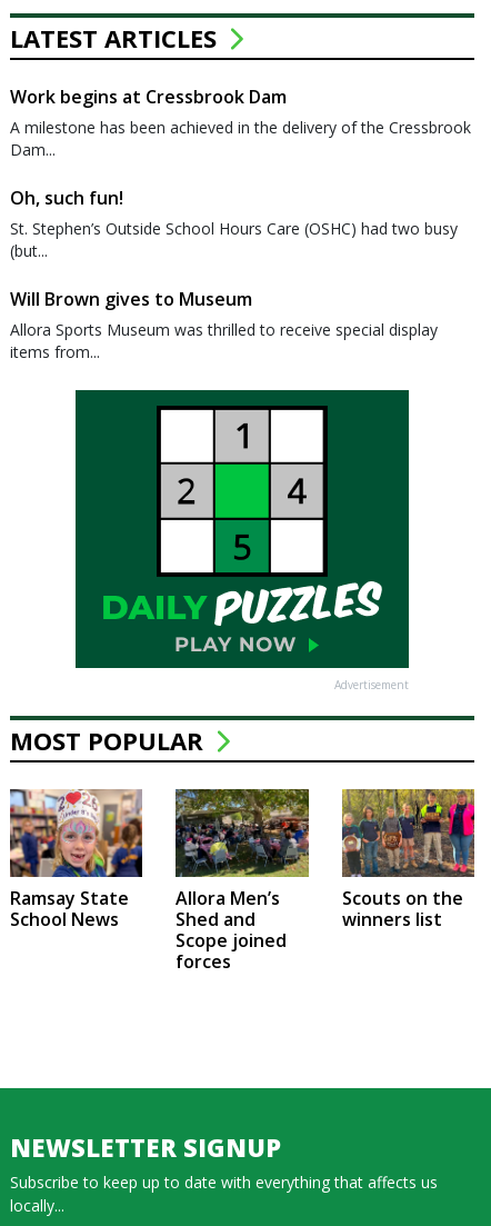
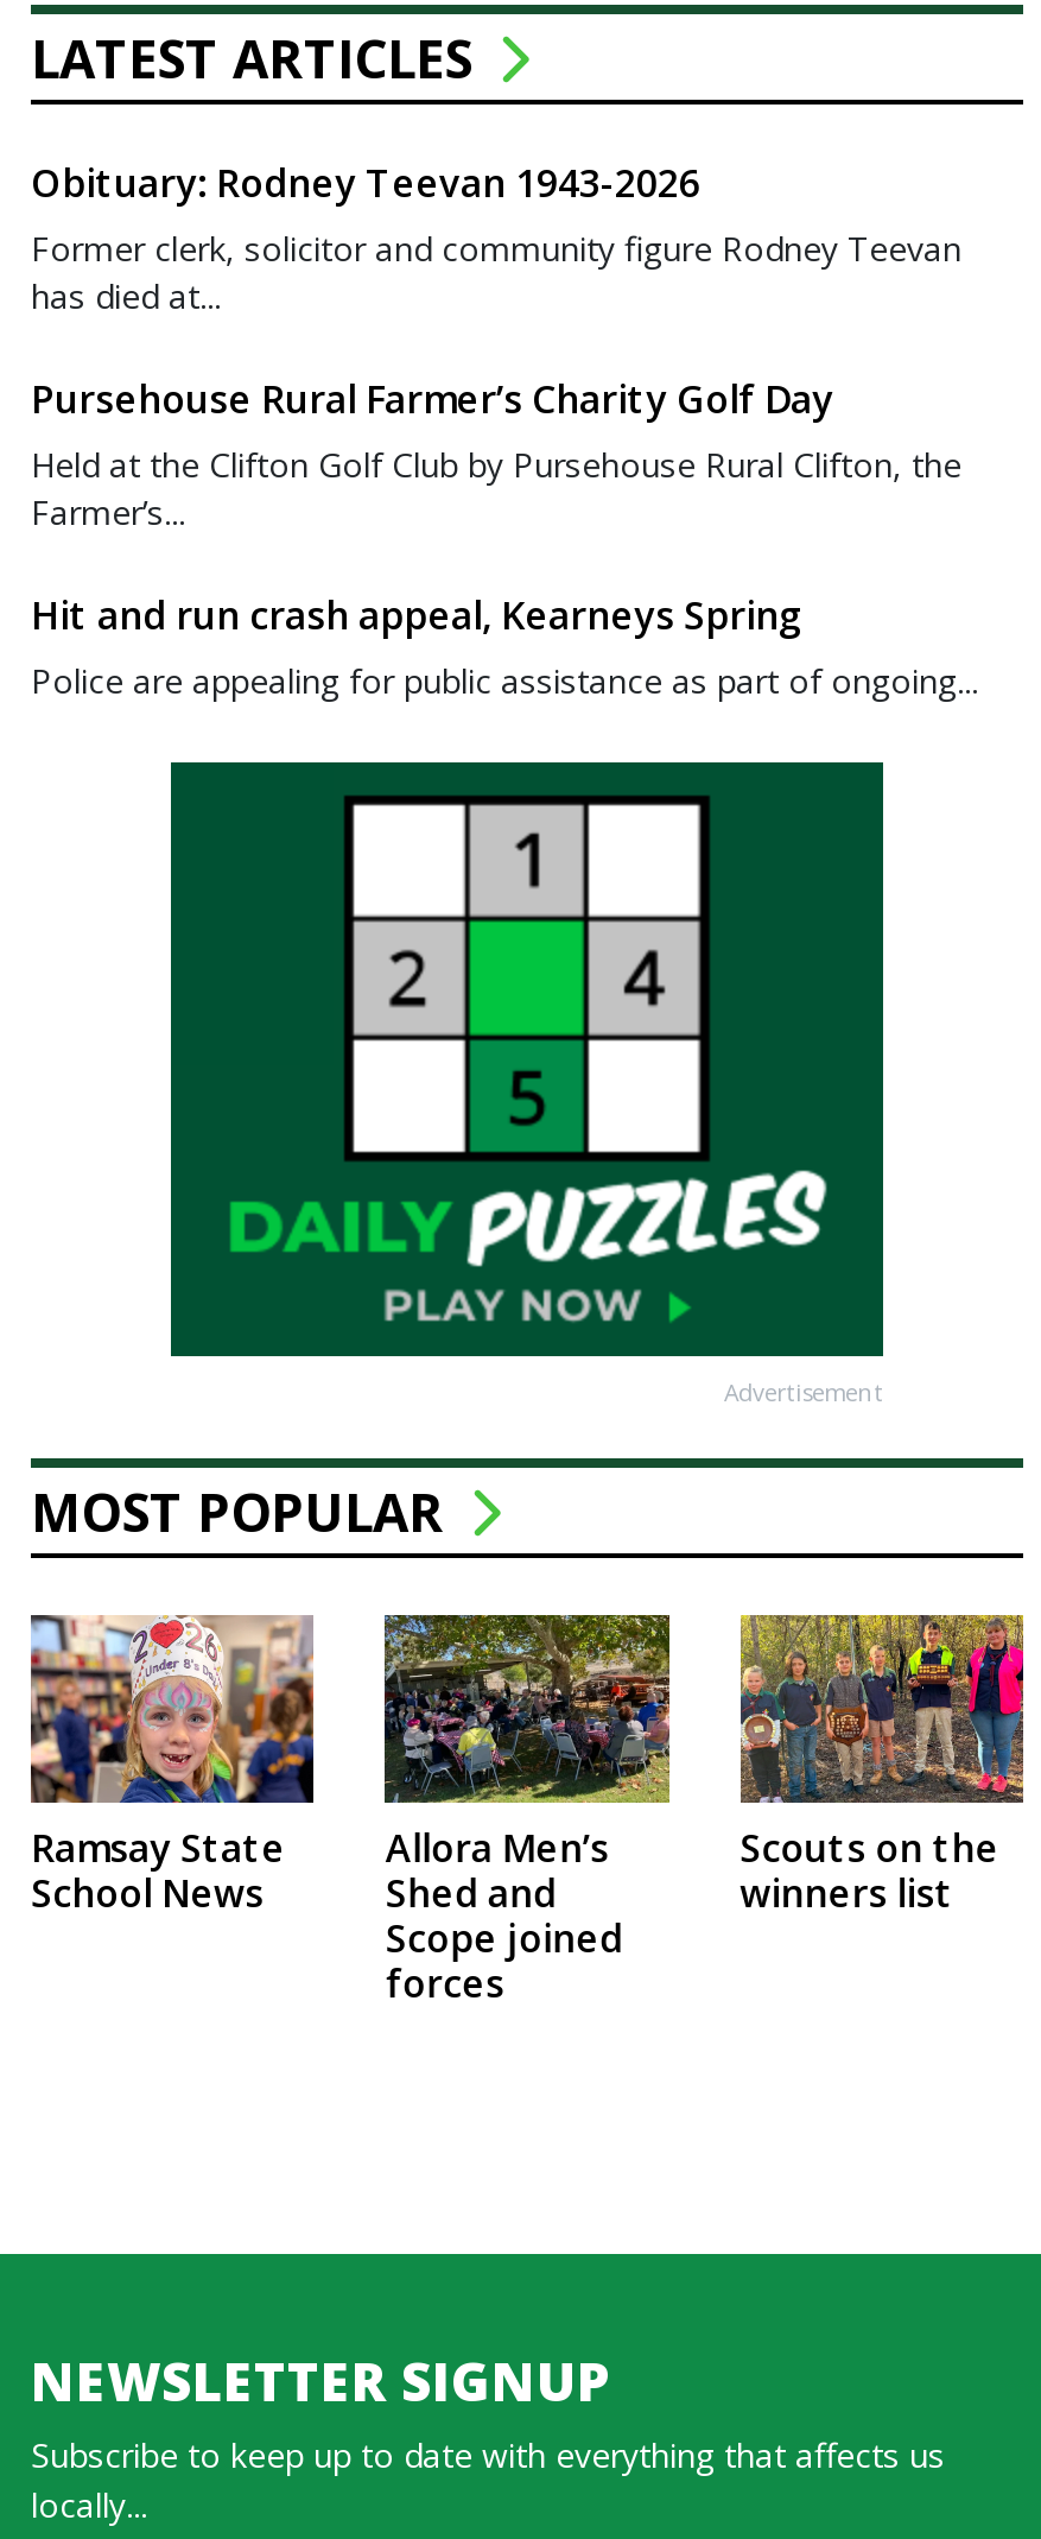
[10,84,471,160] Work begins at Cressbrook Dam | A milestone has been achieved in the delivery of the Cressbrook | Dam... -> [31,156,961,318] Obituary: Rodney Teevan 1943-2026 | Former clerk, solicitor and community figure Rodney Teevan | has died at...
[10,185,458,261] Oh, such fun! | St. Stephen’s Outside School Hours Care (OSHC) had two busy | (but... -> [31,372,961,534] Pursehouse Rural Farmer’s Charity Golf Day | Held at the Clifton Golf Club by Pursehouse Rural Clifton, the | Farmer’s...
[10,287,438,362] Will Brown gives to Museum | Allora Sports Museum was thrilled to receive special display | items from... -> [31,589,978,703] Hit and run crash appeal, Kearneys Spring | Police are appealing for public assistance as part of ongoing...

